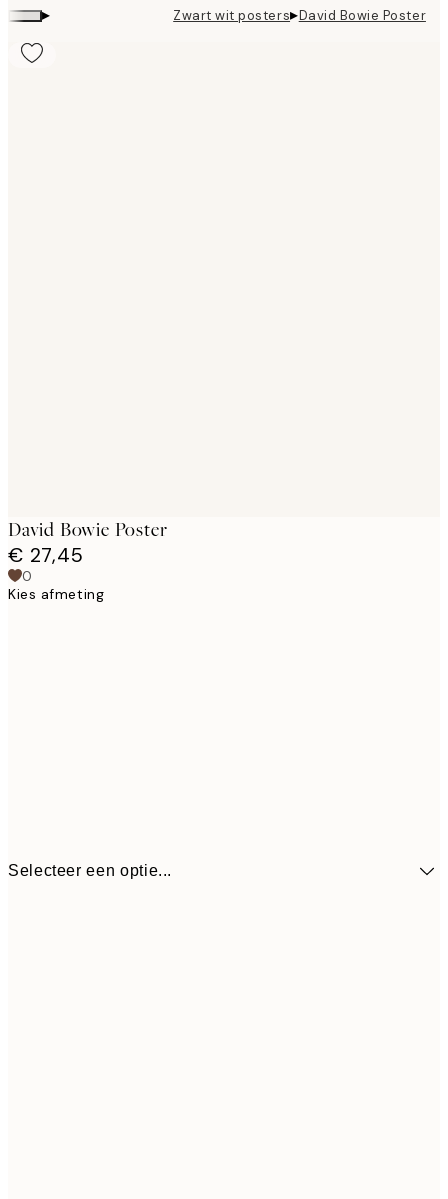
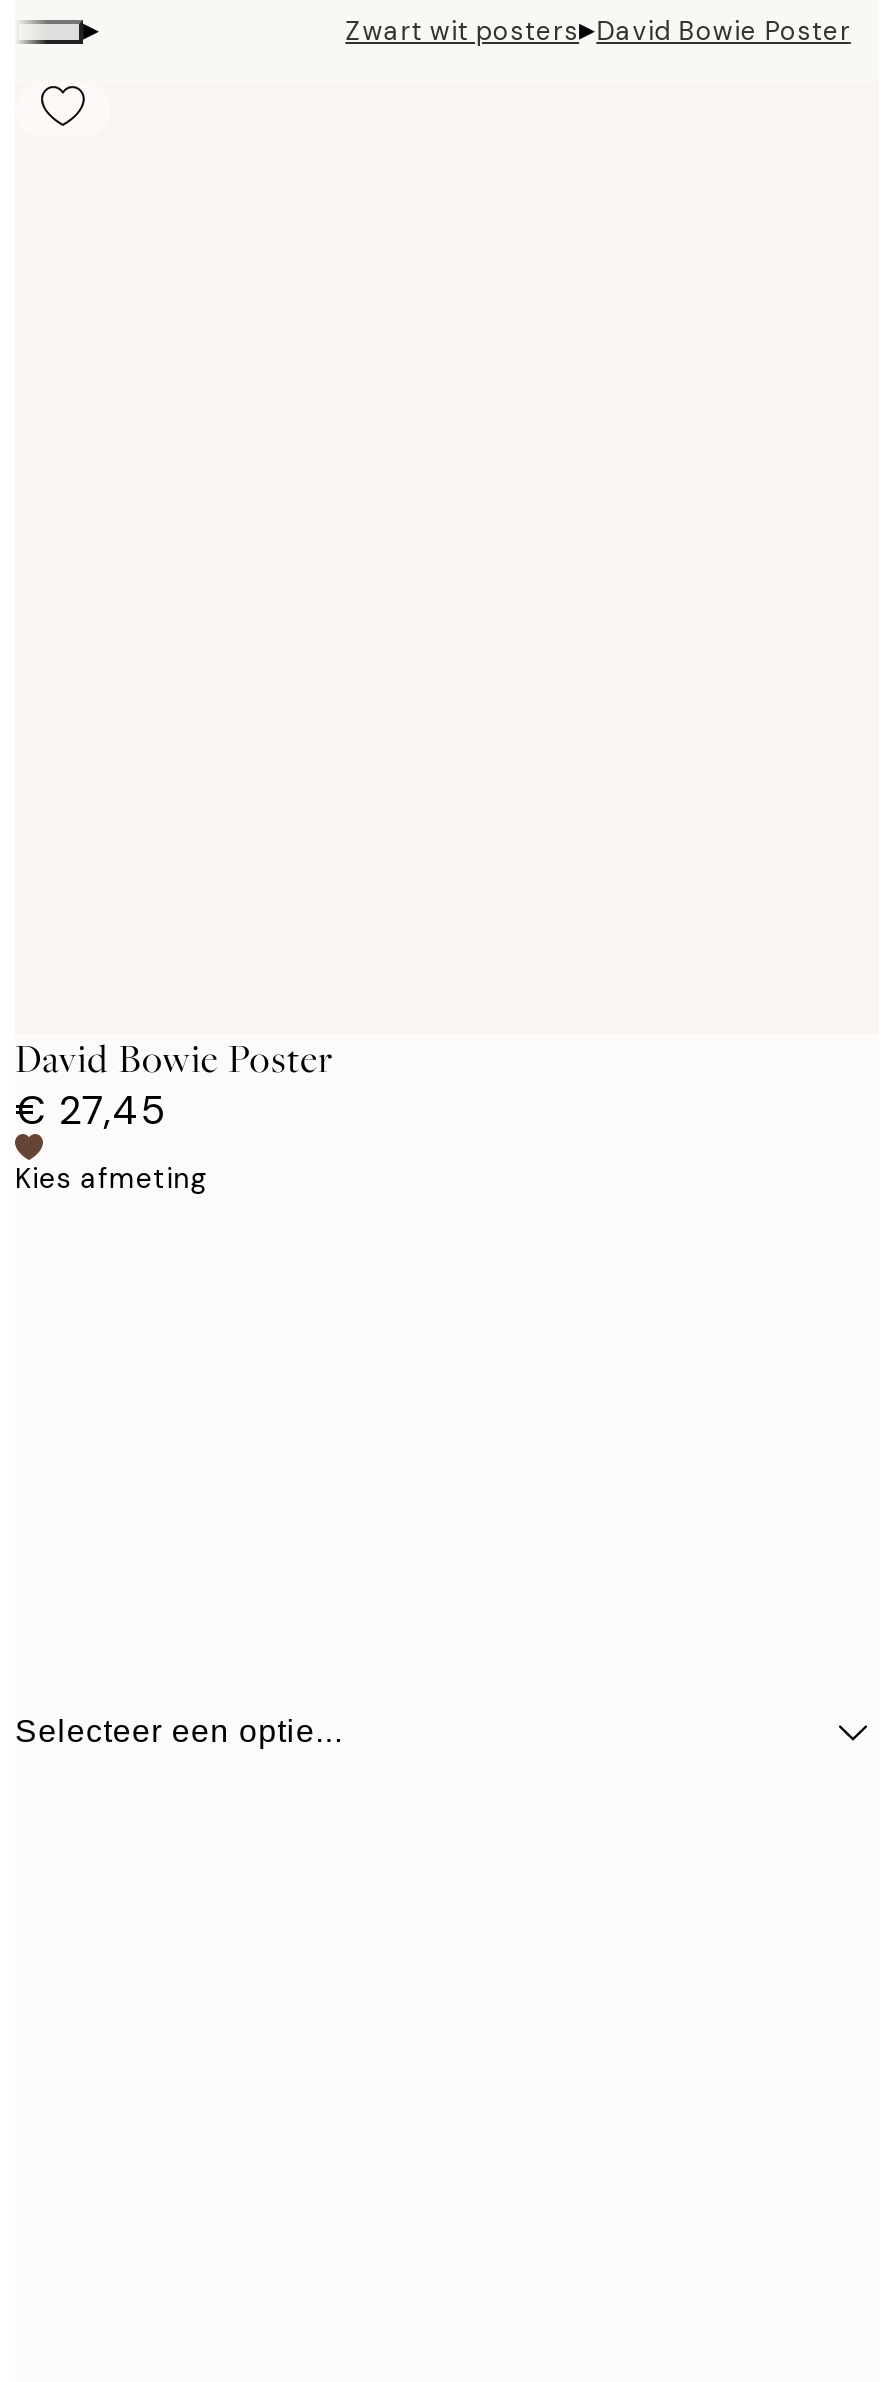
[22,568,32,585] 0 -> none

